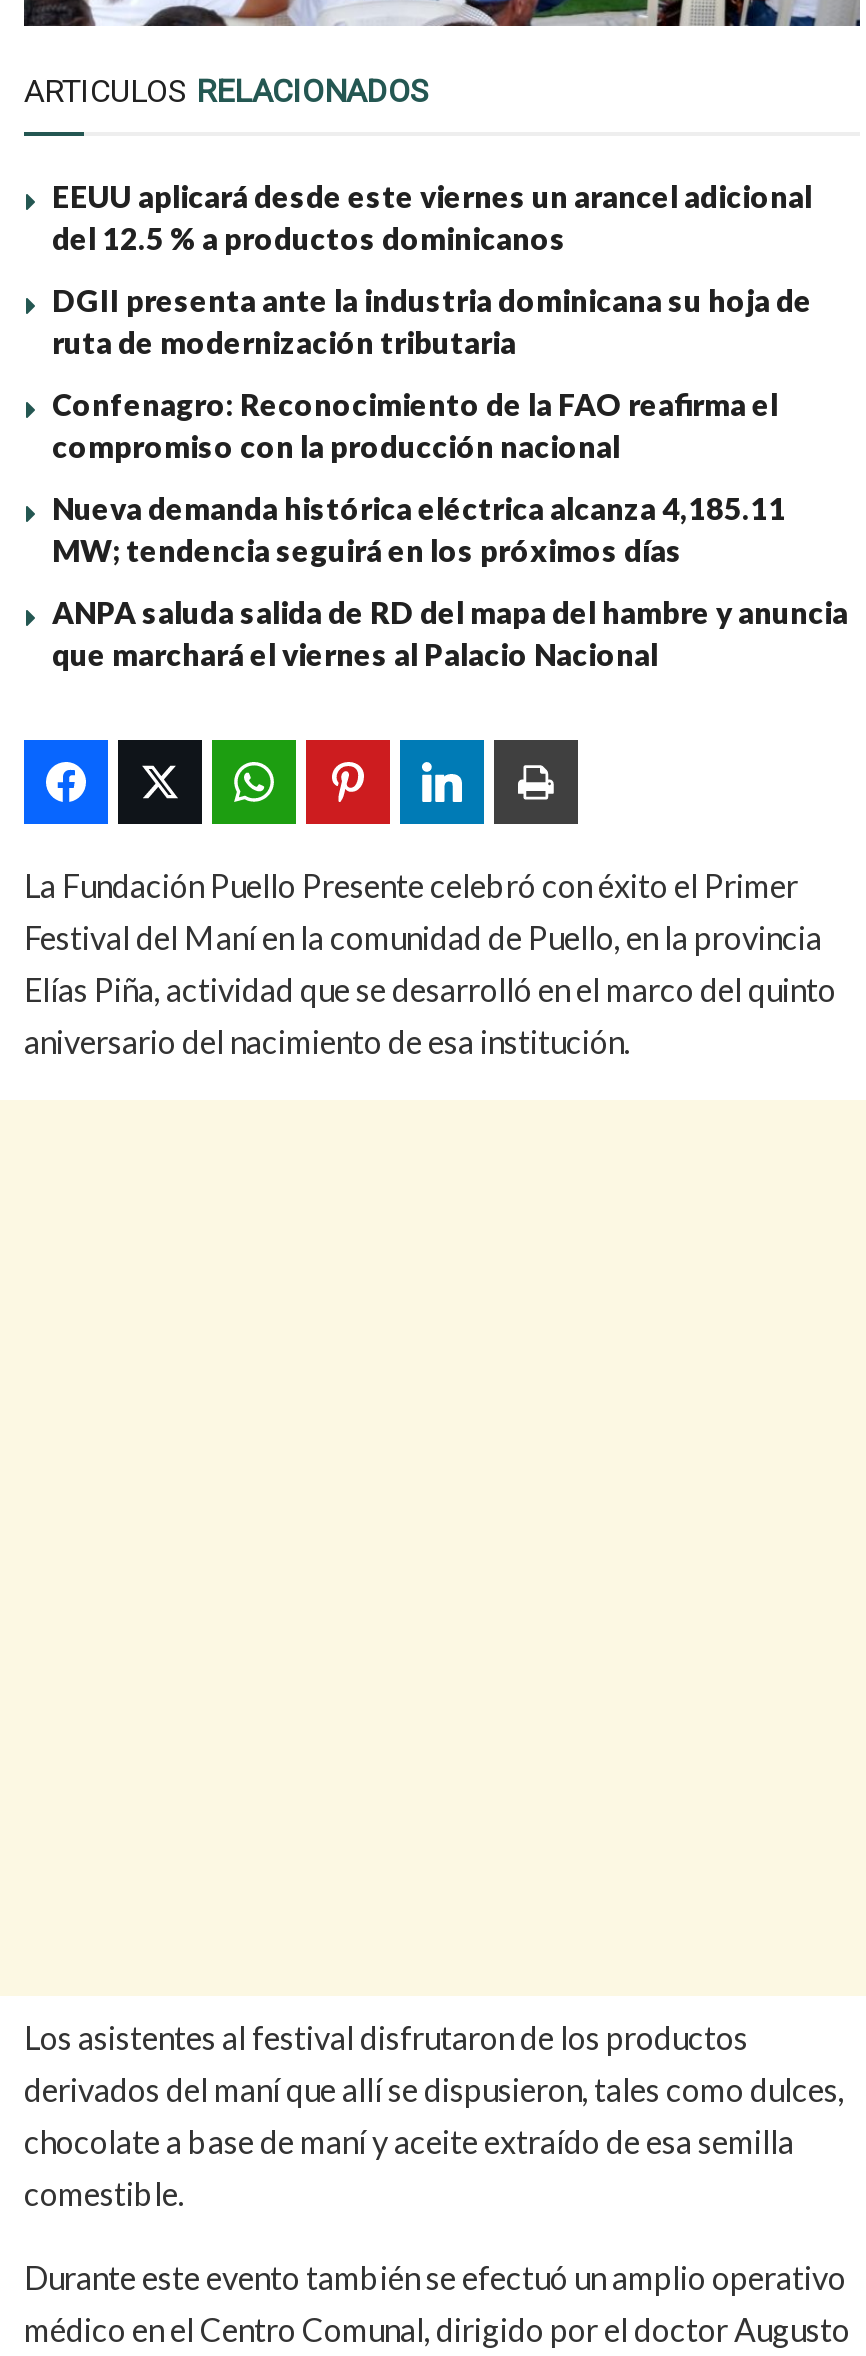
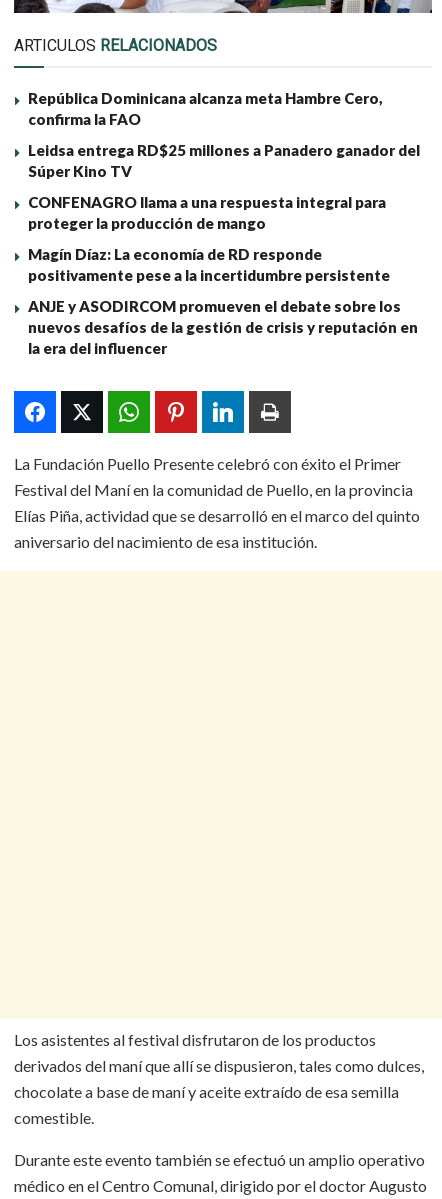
[52,178,812,256] EEUU aplicará desde este viernes un arancel adicional | del 12.5 % a productos dominicanos -> [28,89,383,128] República Dominicana alcanza meta Hambre Cero, | confirma la FAO
[52,282,812,360] DGII presenta ante la industria dominicana su hoja de | ruta de modernización tributaria -> [28,141,420,180] Leidsa entrega RD$25 millones a Panadero ganador del | Súper Kino TV
[52,386,778,464] Confenagro: Reconocimiento de la FAO reafirma el | compromiso con la producción nacional -> [28,193,386,232] CONFENAGRO llama a una respuesta integral para | proteger la producción de mango
[52,490,786,568] Nueva demanda histórica eléctrica alcanza 4,185.11 | MW; tendencia seguirá en los próximos días -> [28,245,390,284] Magín Díaz: La economía de RD responde | positivamente pese a la incertidumbre persistente
[52,594,848,672] ANPA saluda salida de RD del mapa del hambre y anuncia | que marchará el viernes al Palacio Nacional -> [28,297,418,357] ANJE y ASODIRCOM promueven el debate sobre los | nuevos desafíos de la gestión de crisis y reputación en | la era del influencer

